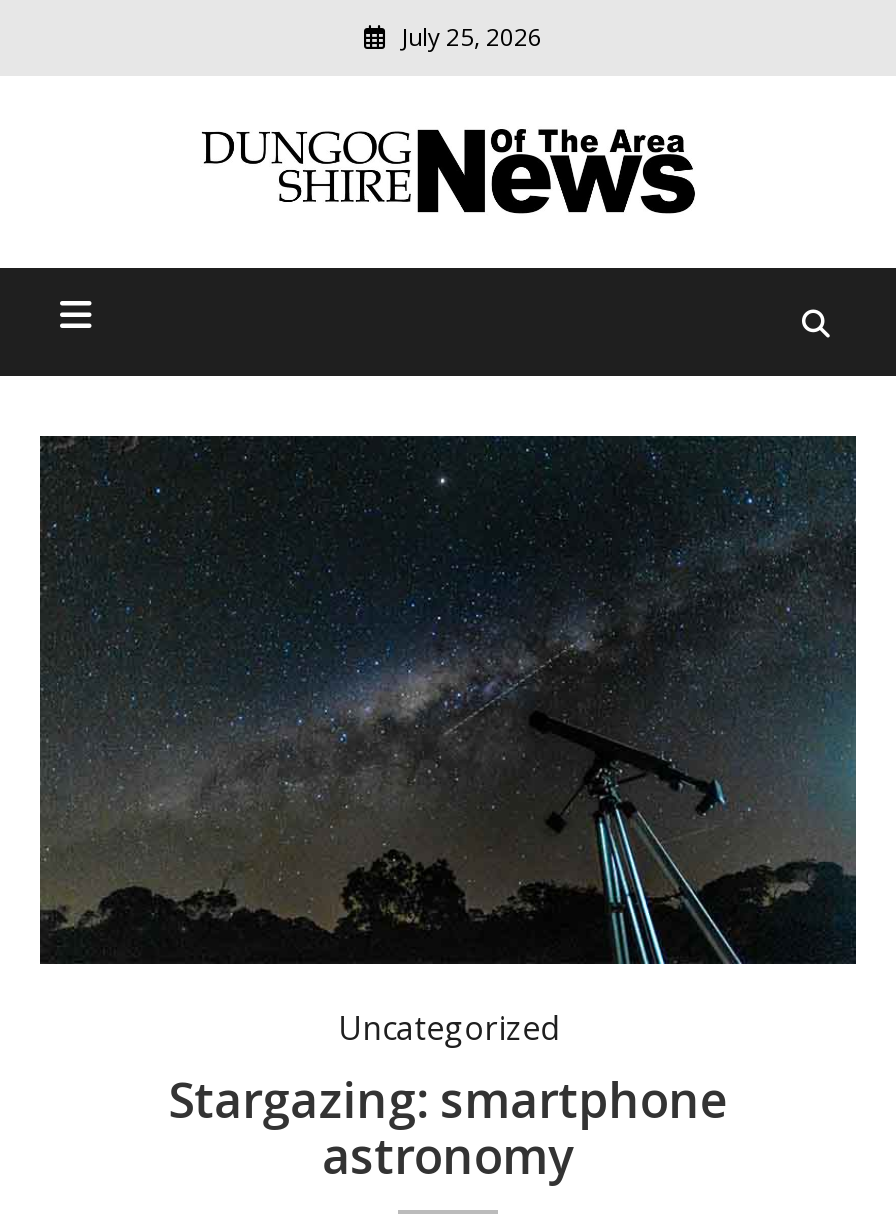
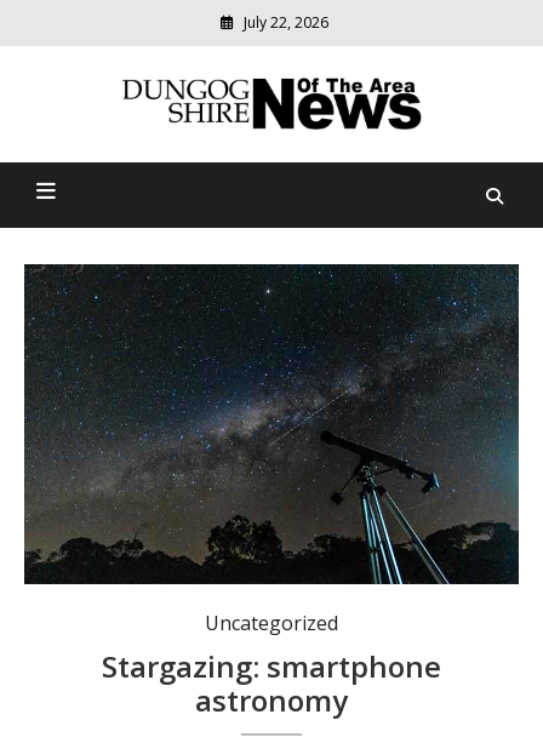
[396,20,542,54] July 25, 2026 -> [240,12,328,33] July 22, 2026

